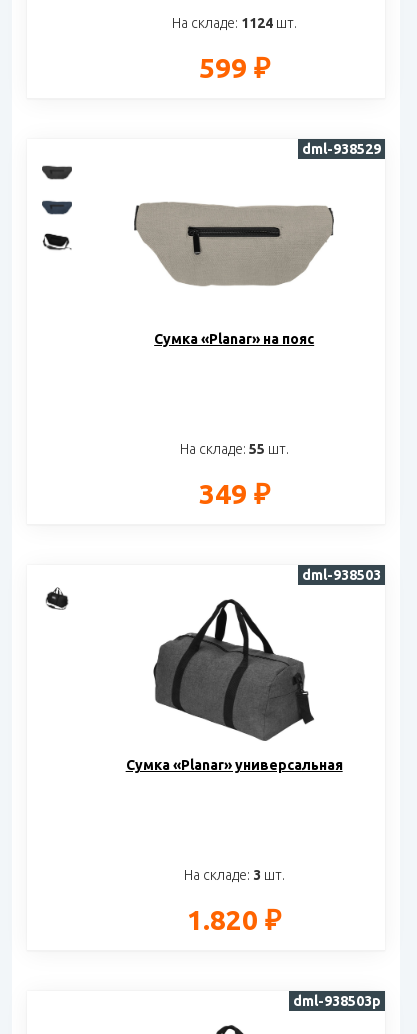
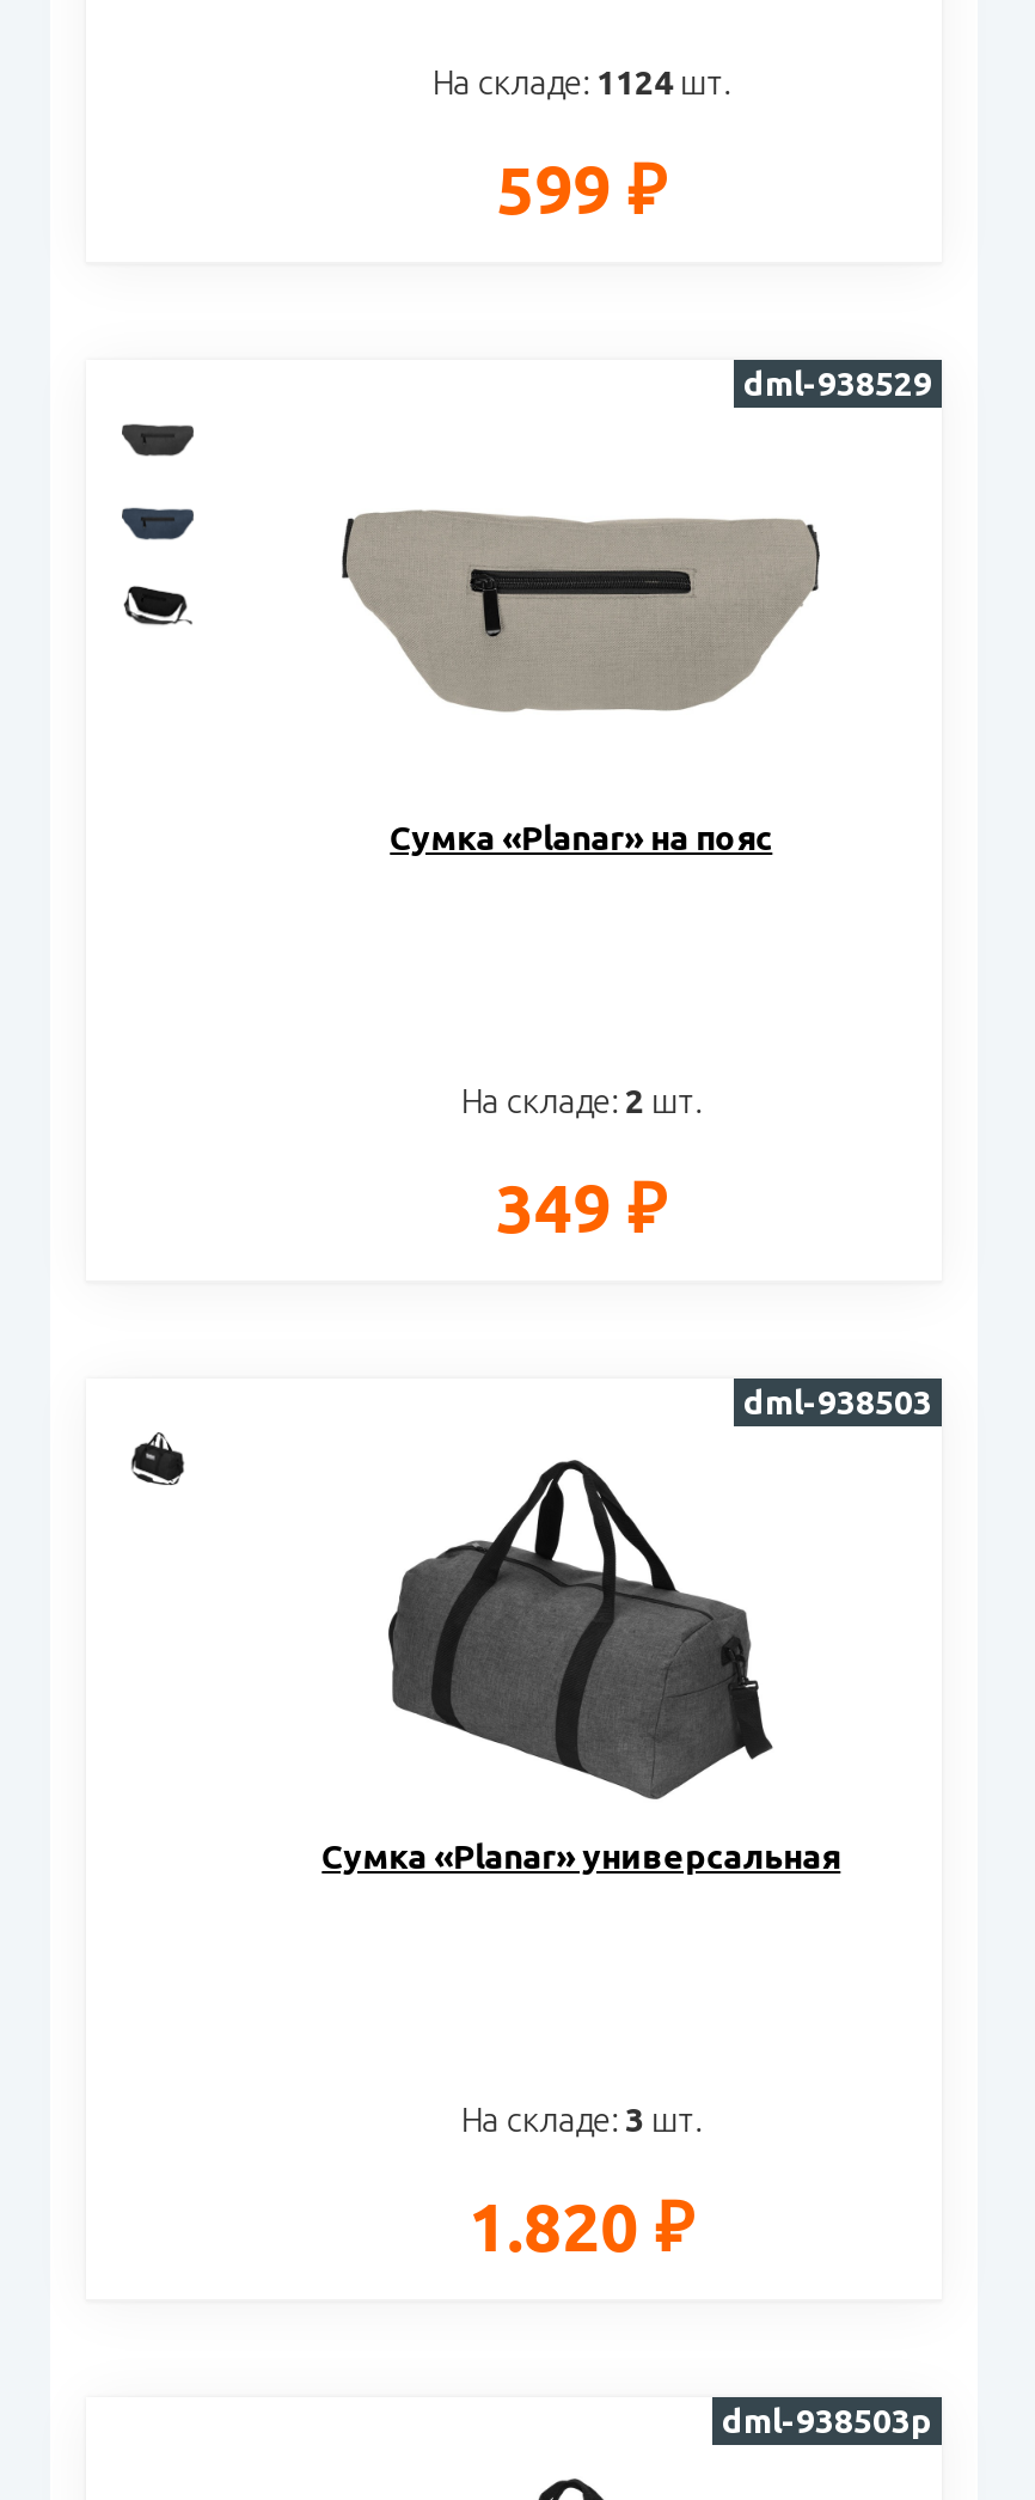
[180,441,289,457] На складе: 55 шт. -> [461,1082,702,1120] На складе: 2 шт.

